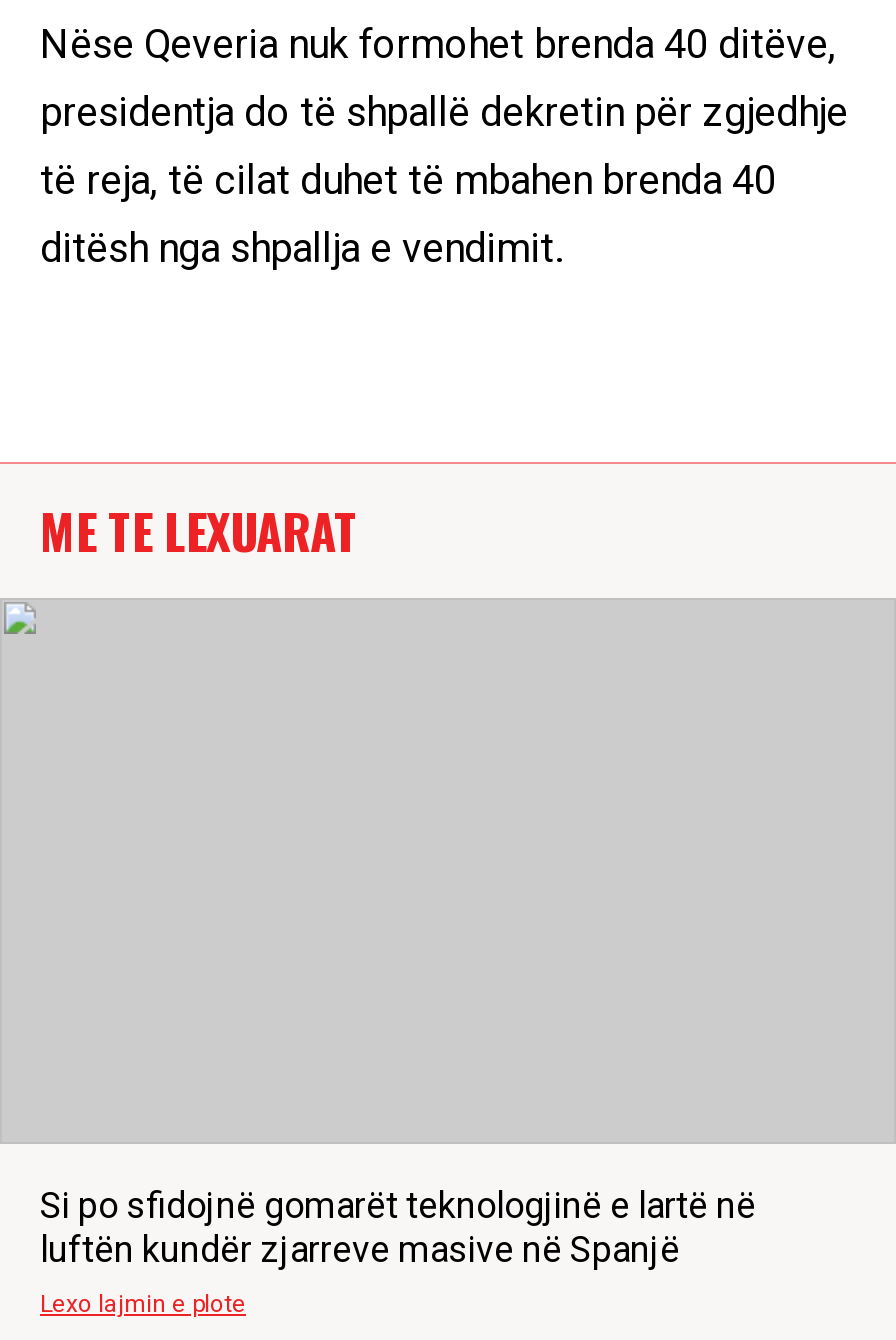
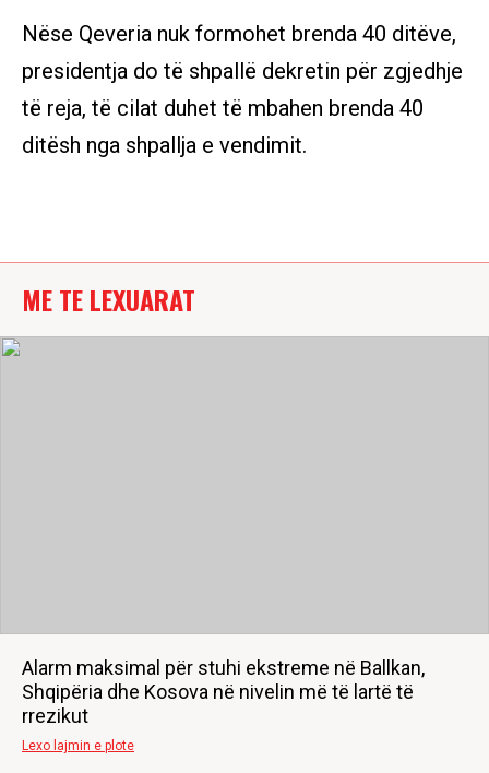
[40,1184,756,1270] Si po sfidojnë gomarët teknologjinë e lartë në | luftën kundër zjarreve masive në Spanjë -> [22,656,425,727] Alarm maksimal për stuhi ekstreme në Ballkan, | Shqipëria dhe Kosova në nivelin më të lartë të | rrezikut

